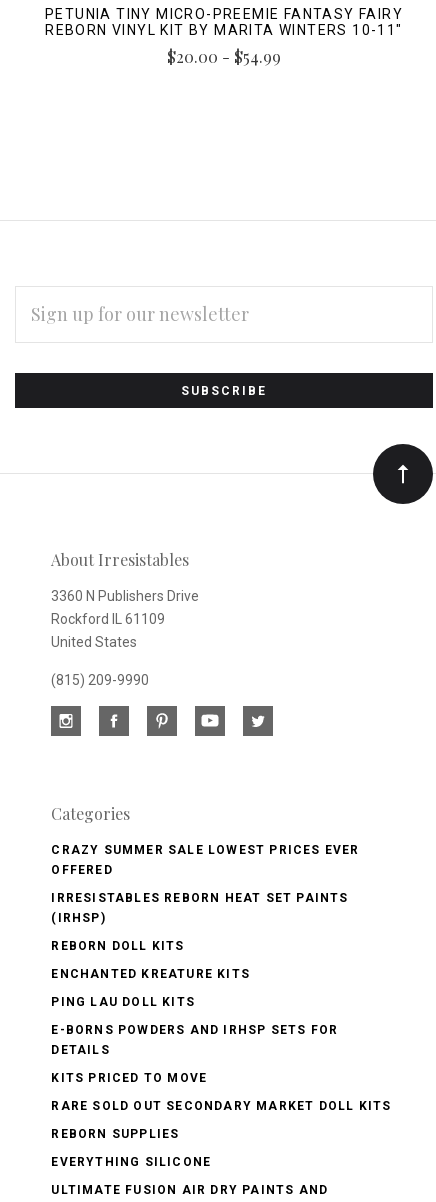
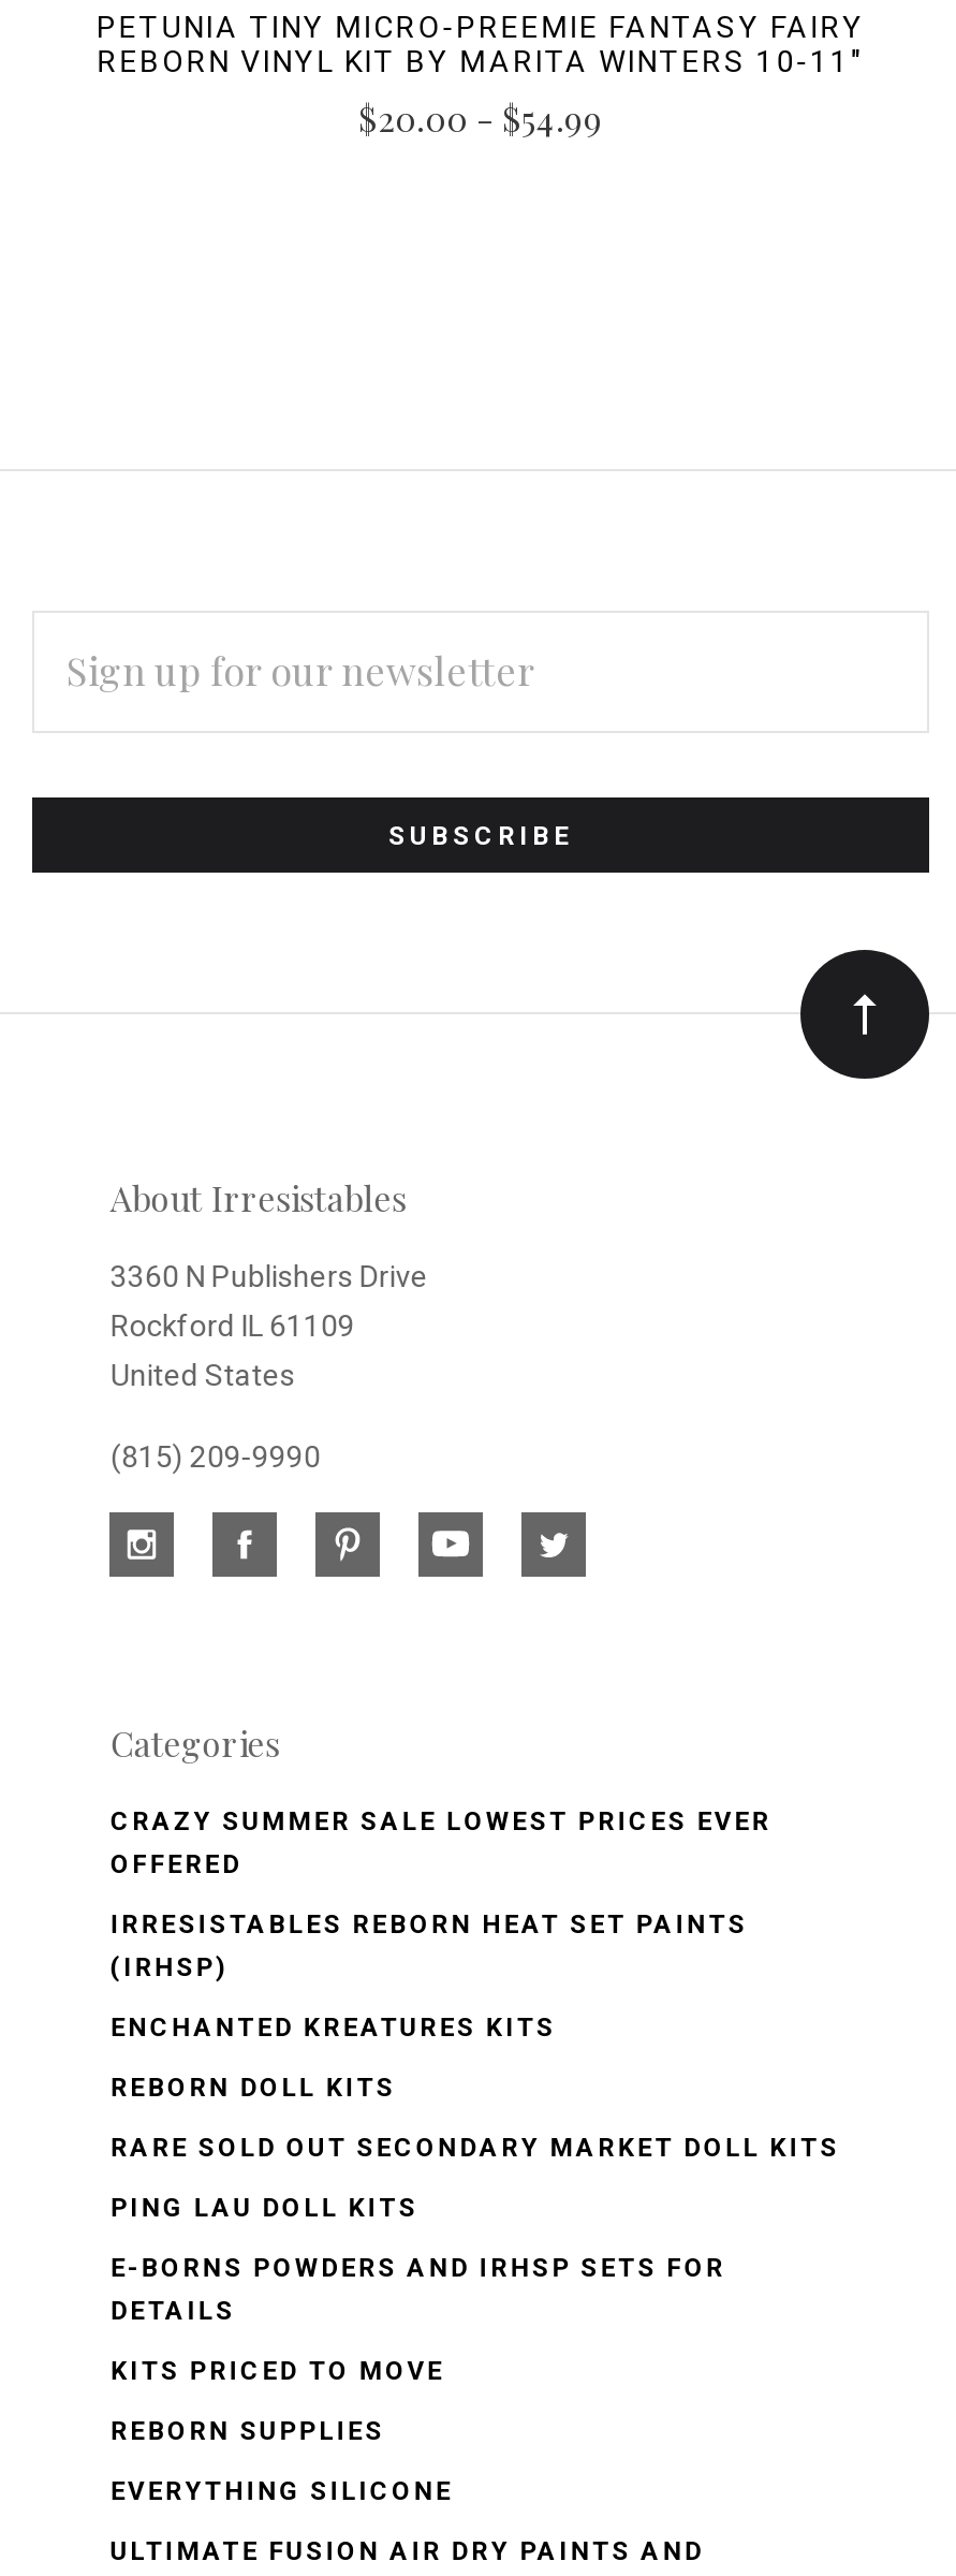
none -> [110,2013,556,2043] ENCHANTED KREATURES KITS
moved [51,939,184,953] -> [110,2073,396,2103]: REBORN DOLL KITS
[51,967,250,981] ENCHANTED KREATURE KITS -> none
moved [51,995,338,1085] -> [110,2193,726,2386]: PING LAU DOLL KITS | E-BORNS POWDERS AND IRHSP SETS FOR | DETAILS | KITS PRICED TO MOVE
moved [51,1099,391,1113] -> [110,2133,840,2163]: RARE SOLD OUT SECONDARY MARKET DOLL KITS

